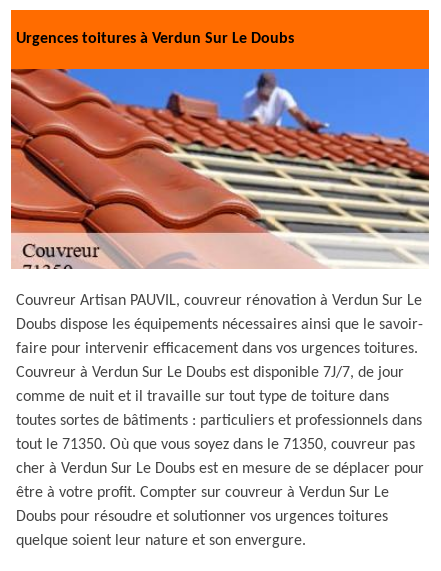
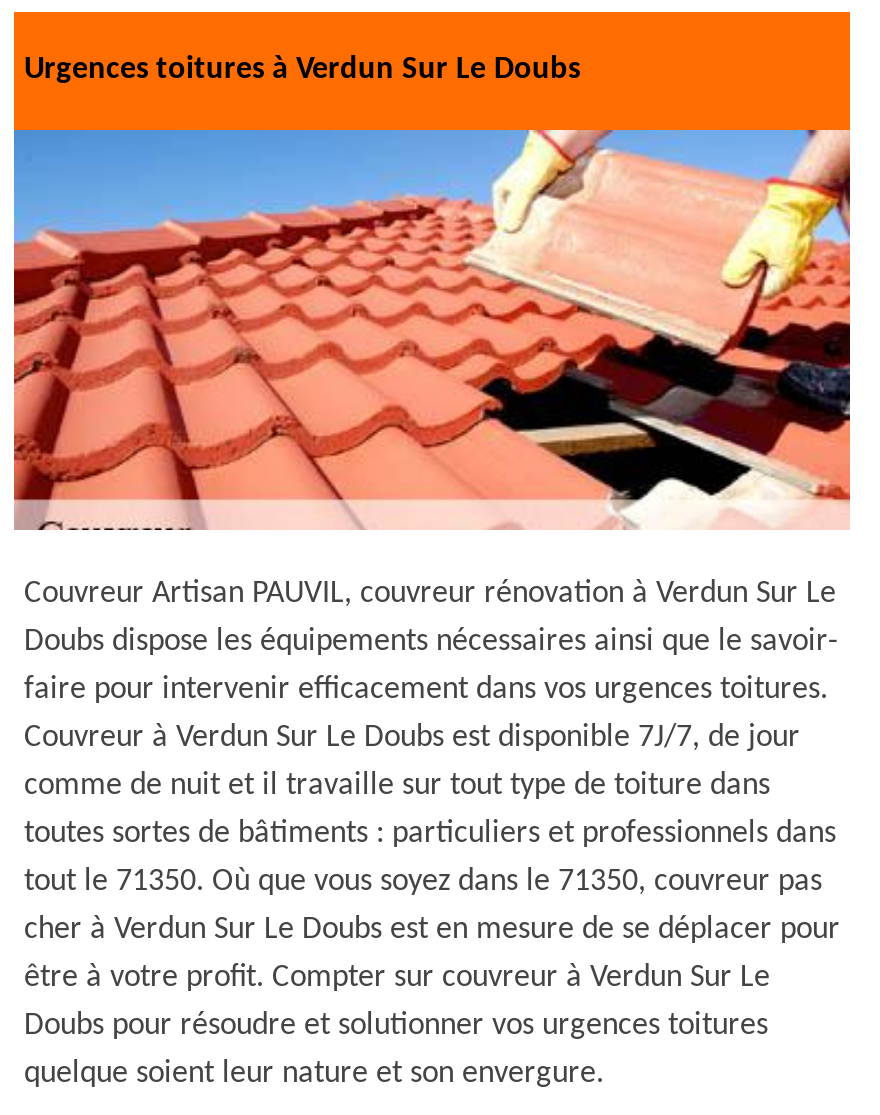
[10,68,430,269] [image] -> [12,128,852,530] [image]

